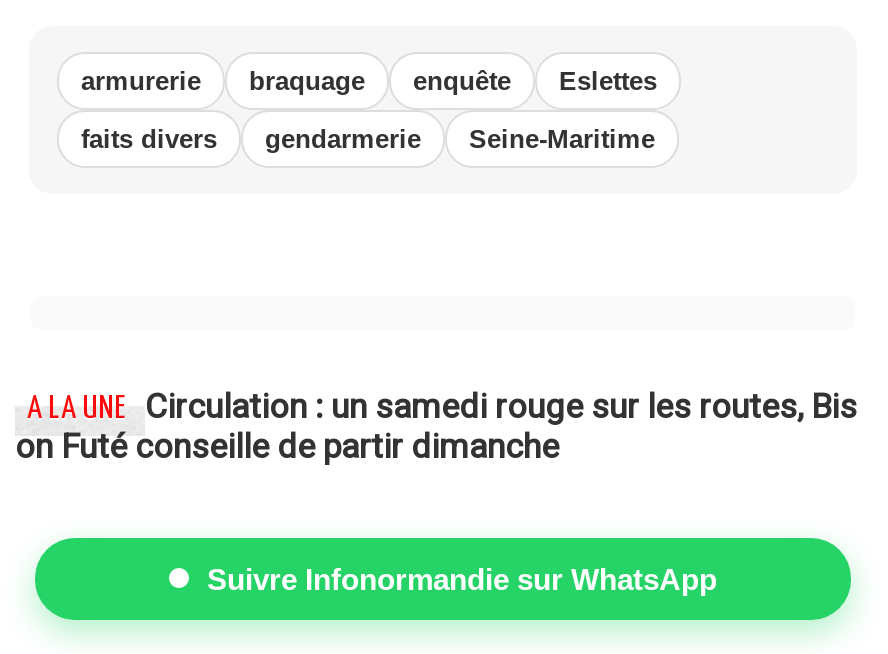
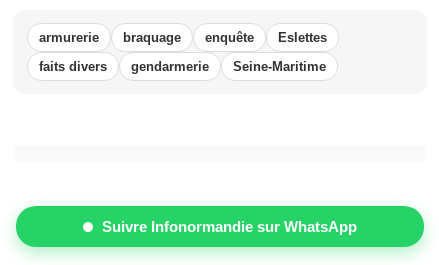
[15,385,857,465] A LA UNE Circulation : un samedi rouge sur les routes, Bis | on Futé conseille de partir dimanche -> none

